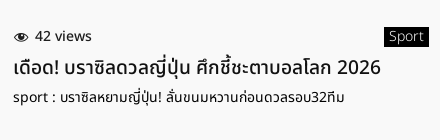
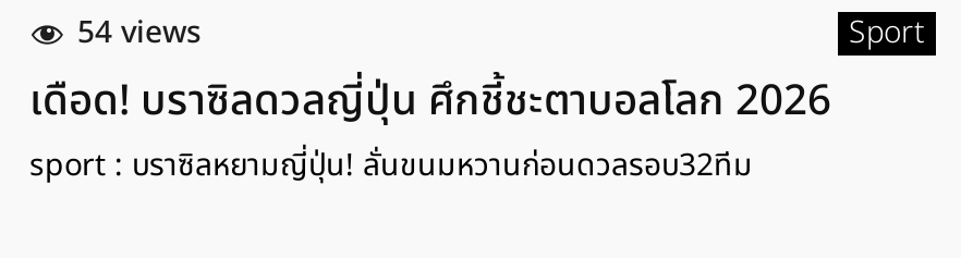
[35,26,92,47] 42 views -> [77,9,202,55] 54 views

